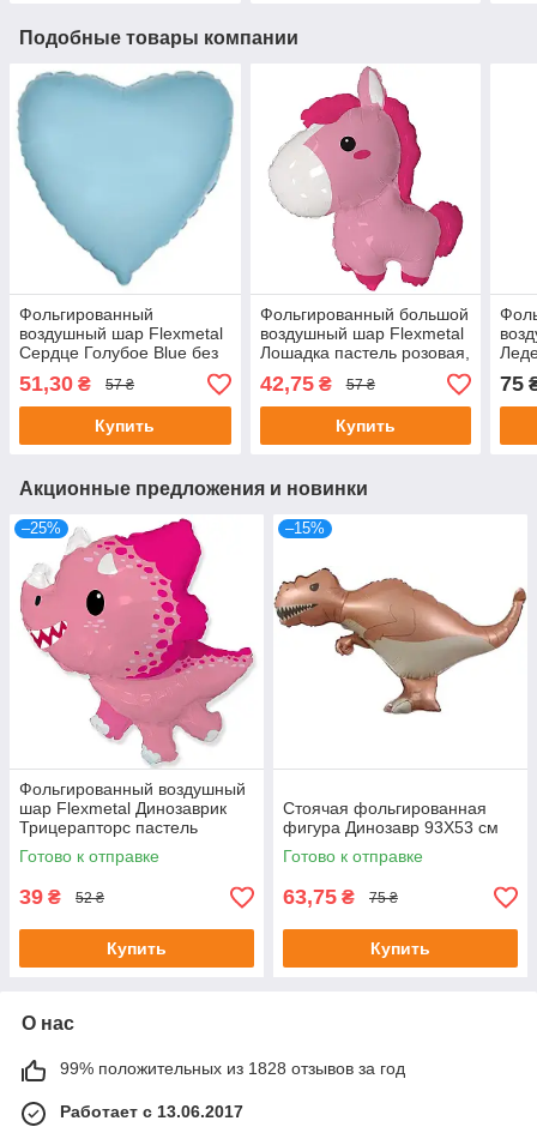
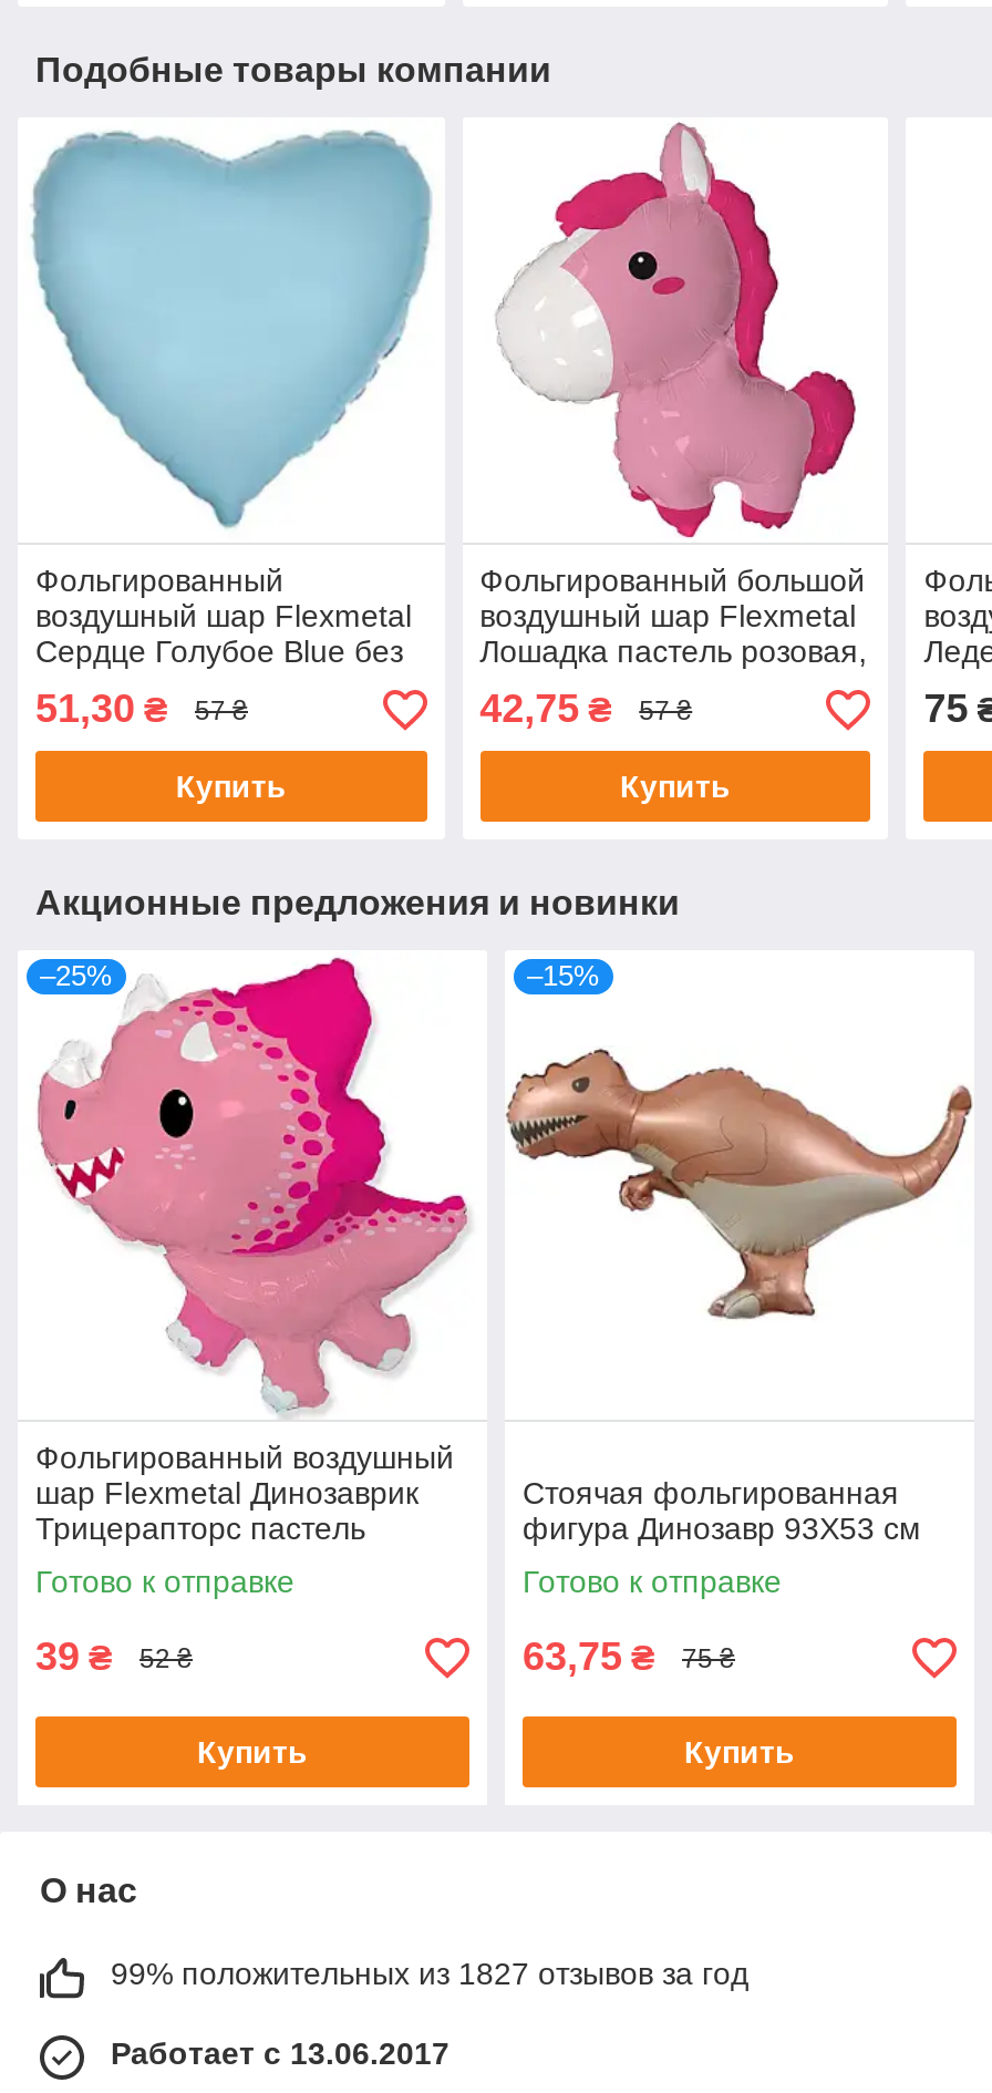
[60,1059,405,1078] 99% положительных из 1828 отзывов за год -> [111,1957,748,1992] 99% положительных из 1827 отзывов за год

